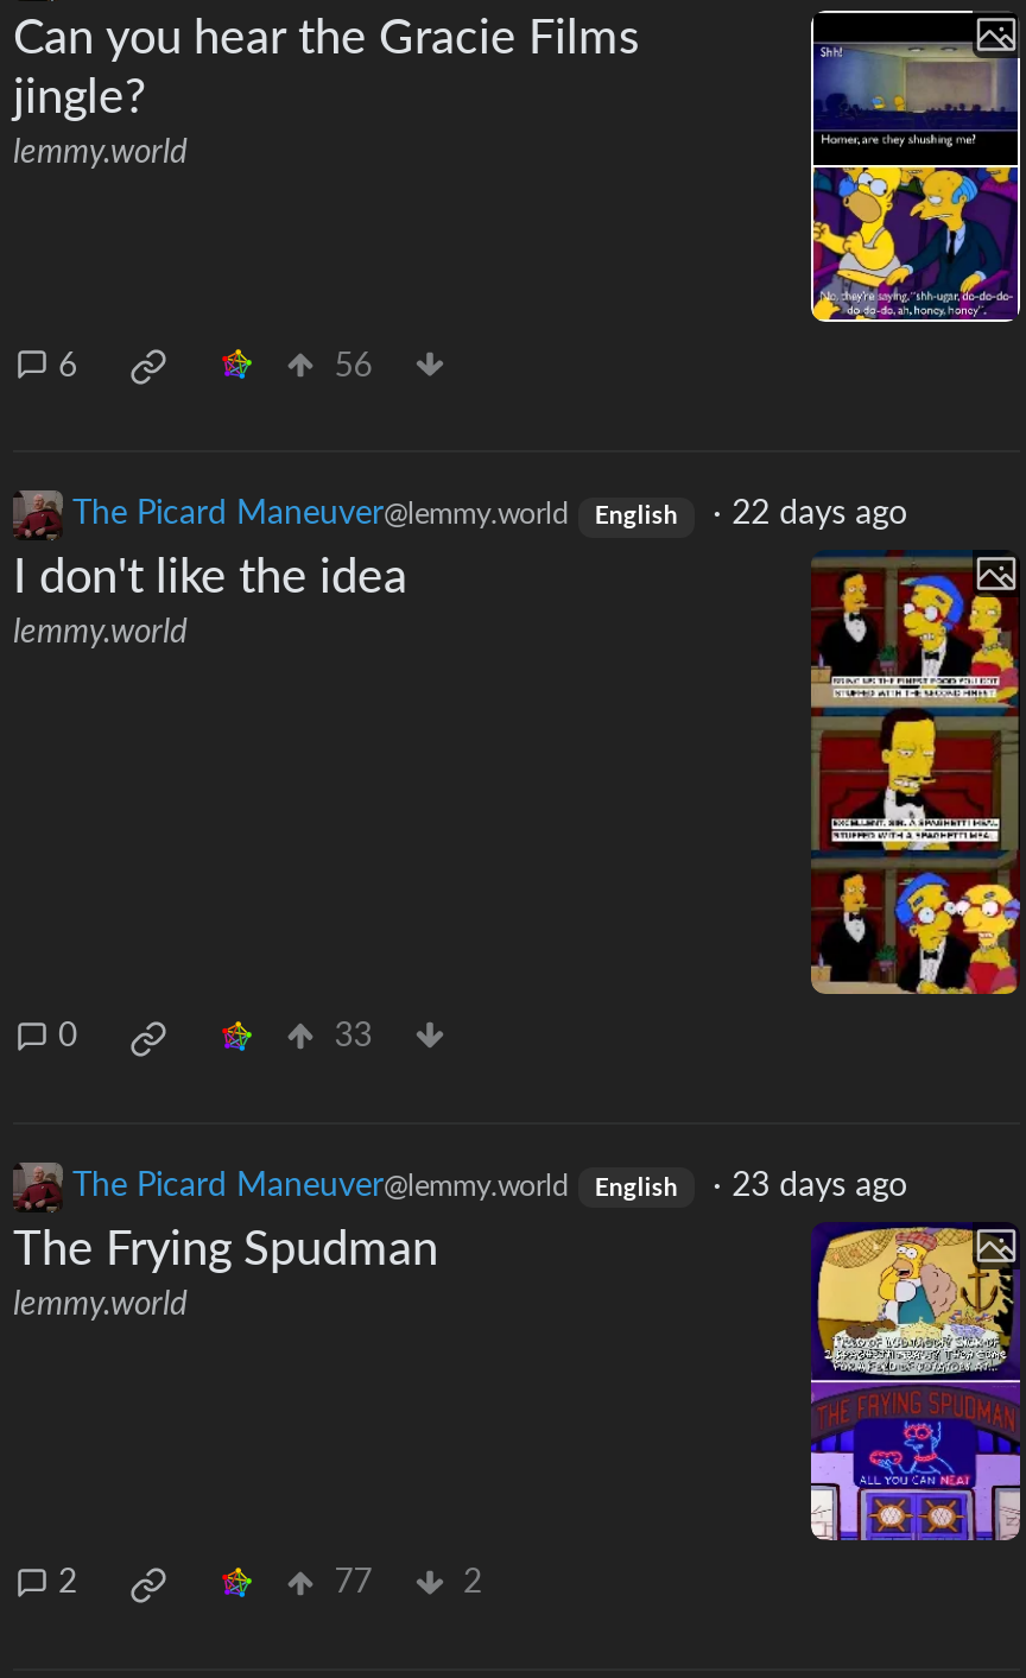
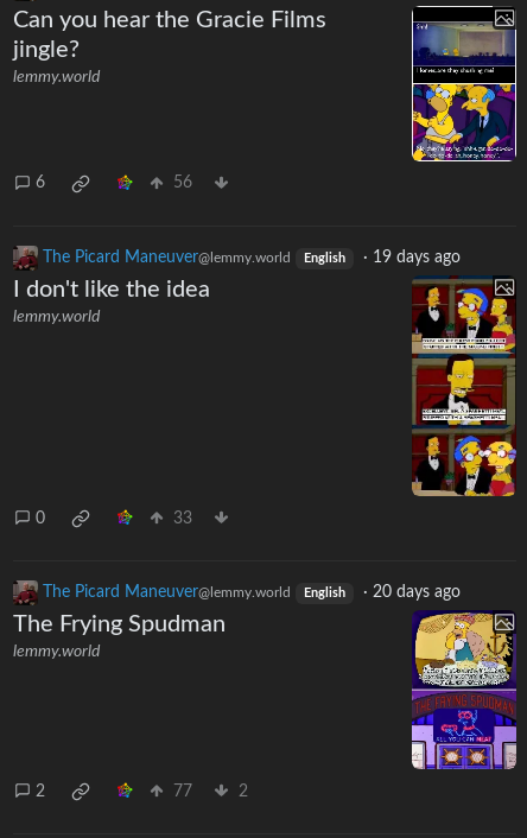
[72,499,907,532] The Picard Maneuver@lemmy.world English · 22 days ago -> [43,249,460,266] The Picard Maneuver@lemmy.world English · 19 days ago
[72,1169,907,1202] The Picard Maneuver@lemmy.world English · 23 days ago -> [43,584,460,601] The Picard Maneuver@lemmy.world English · 20 days ago

